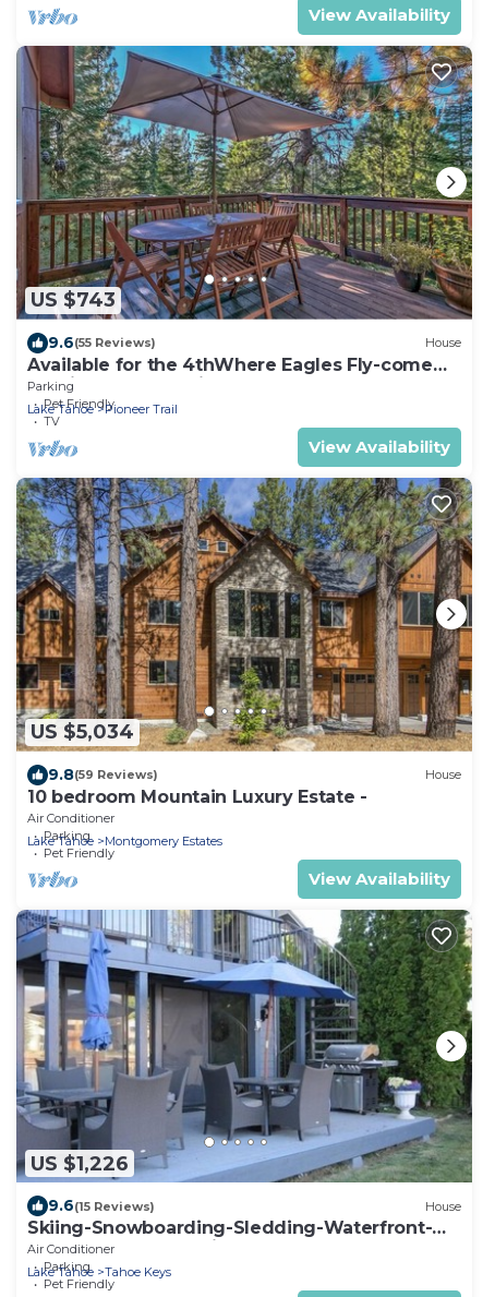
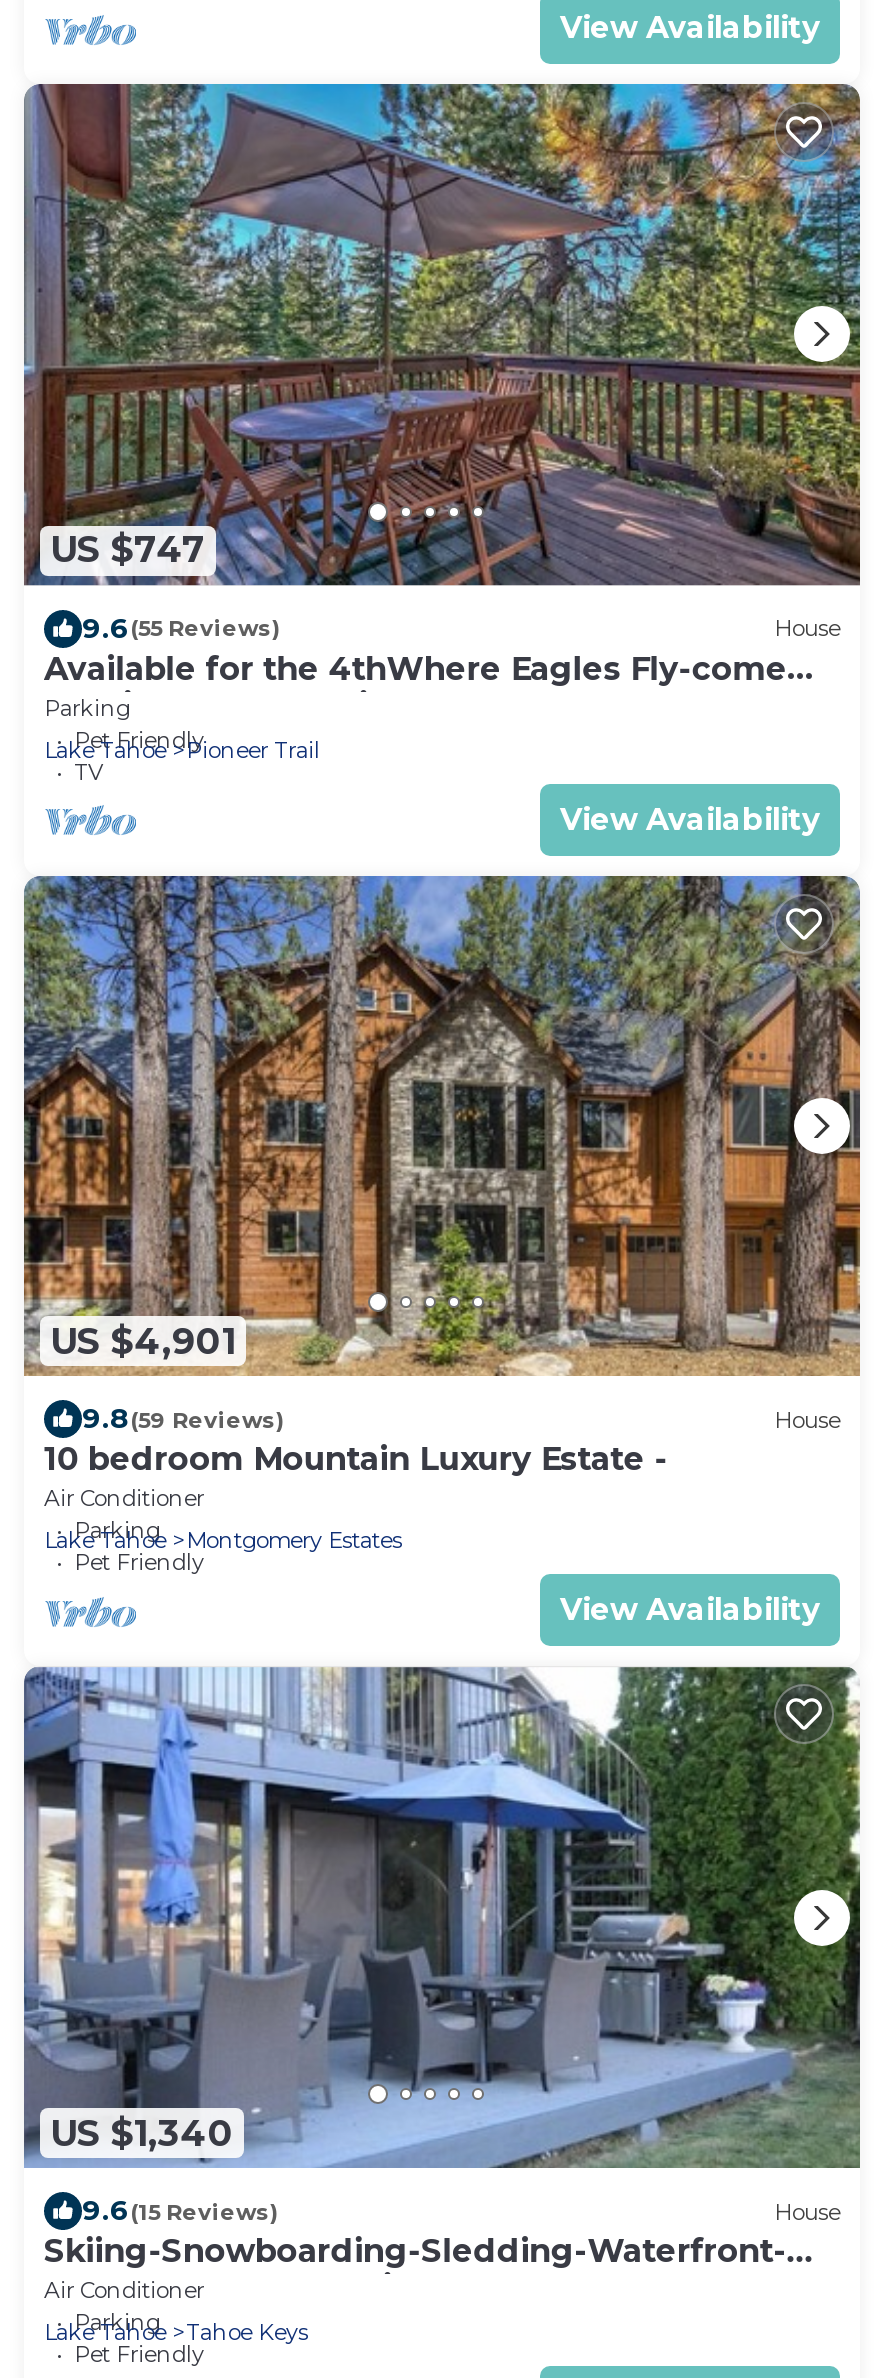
[31,288,116,312] US $743 -> [50,529,206,573] US $747
[31,720,134,744] US $5,034 -> [50,1320,236,1364] US $4,901
[31,1152,129,1176] US $1,226 -> [50,2112,234,2156] US $1,340

